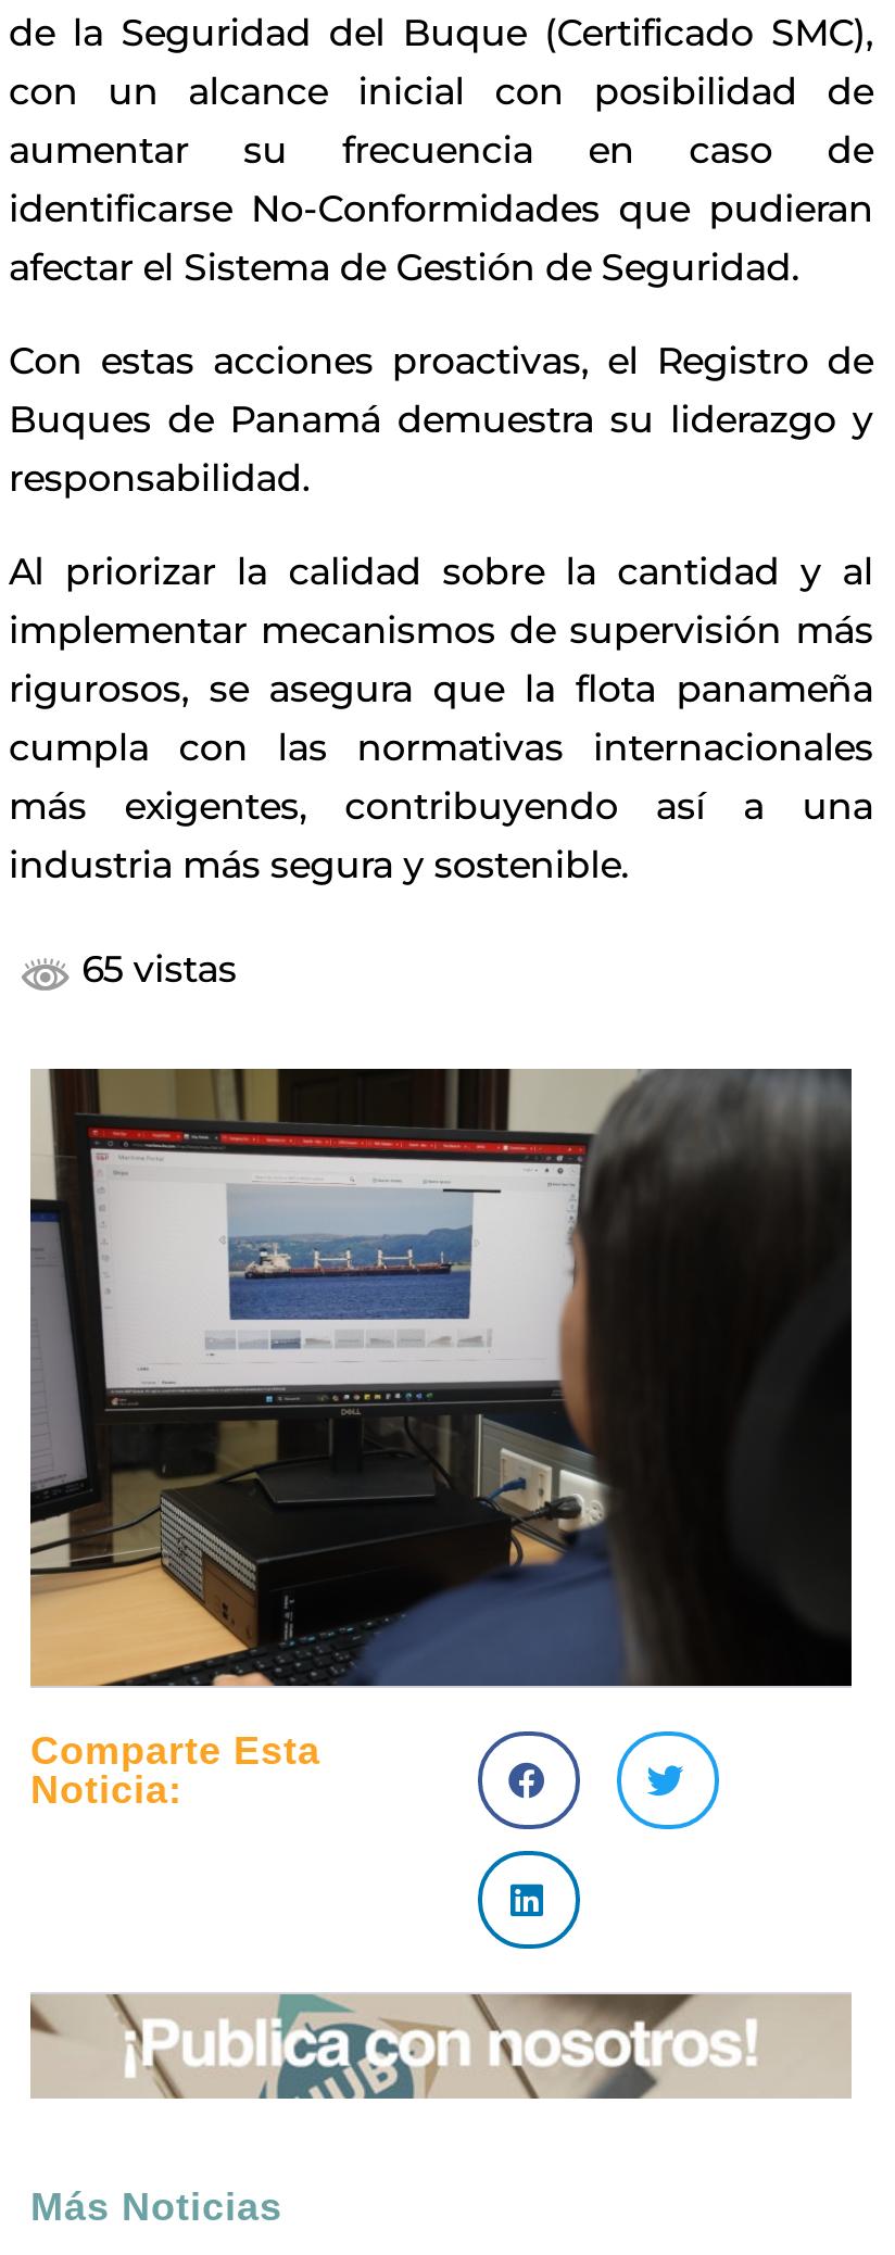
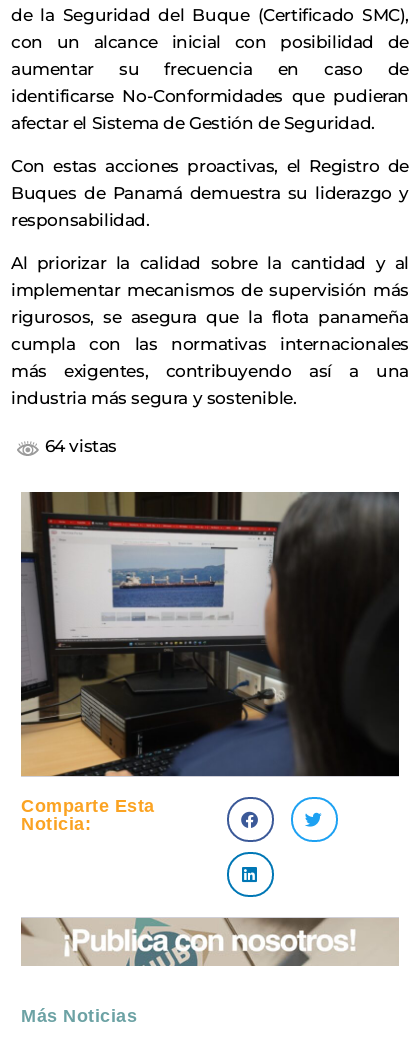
[72,947,237,991] 65 vistas -> [40,436,117,456] 64 vistas

